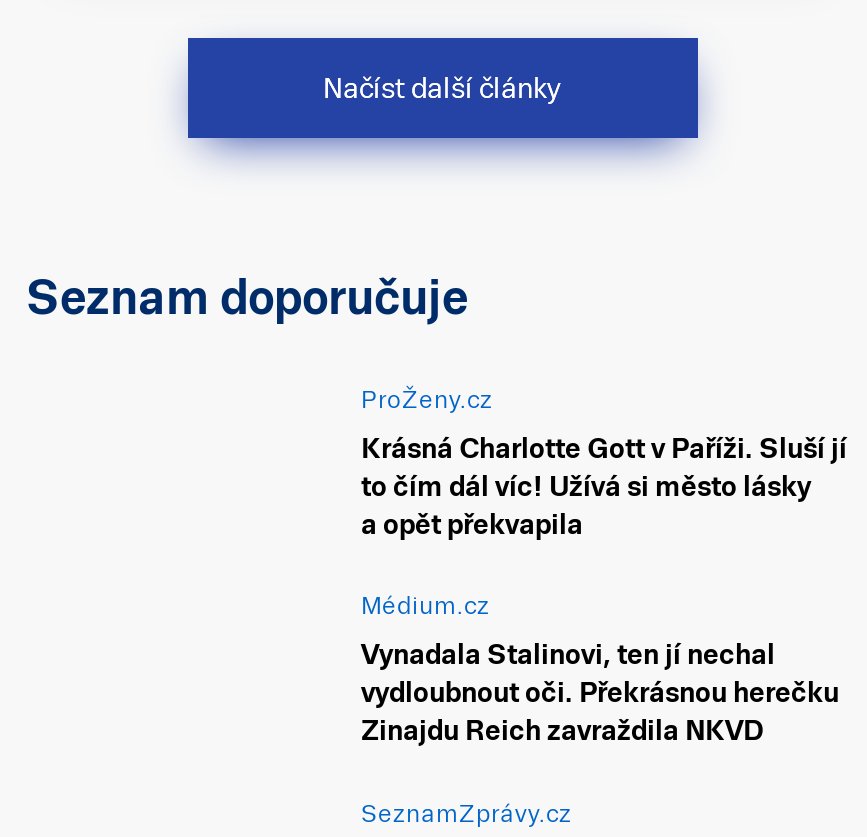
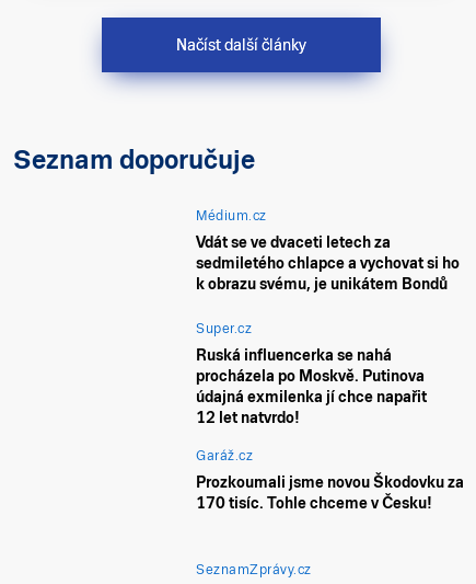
[361,386,847,540] ProŽeny.cz | Krásná Charlotte Gott v Paříži. Sluší jí | to čím dál víc! Užívá si město lásky | a opět překvapila -> none
moved [361,593,490,621] -> [196,208,267,224]: Médium.cz
[361,639,839,747] Vynadala Stalinovi, ten jí nechal | vydloubnout oči. Překrásnou herečku | Zinajdu Reich zavraždila NKVD -> [196,233,465,512] Vdát se ve dvaceti letech za | sedmiletého chlapce a vychovat si ho | k obrazu svému, je unikátem Bondů | Super.cz | Ruská influencerka se nahá | procházela po Moskvě. Putinova | údajná exmilenka jí chce napařit | 12 let natvrdo! | Garáž.cz | Prozkoumali jsme novou Škodovku za | 170 tisíc. Tohle chceme v Česku!

